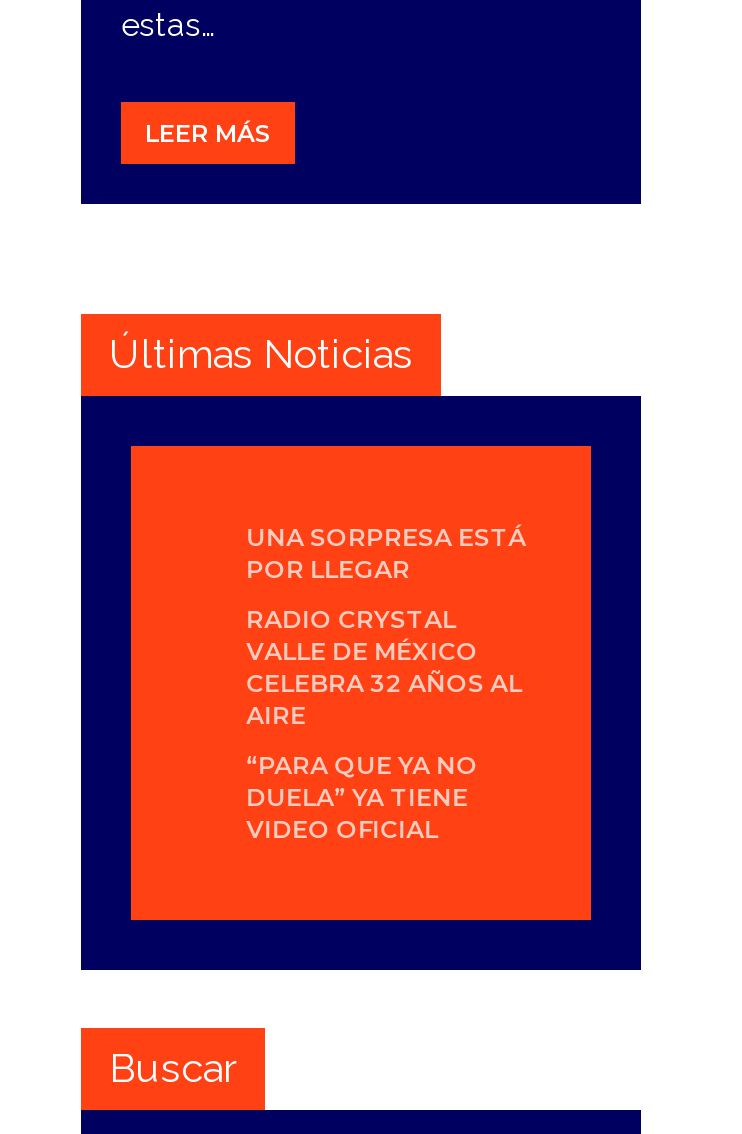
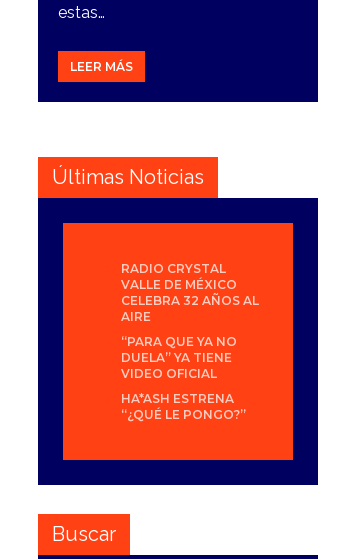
[246,522,526,584] UNA SORPRESA ESTÁ | POR LLEGAR -> none
moved [246,604,522,844] -> [121,261,259,381]: RADIO CRYSTAL | VALLE DE MÉXICO | CELEBRA 32 AÑOS AL | AIRE | “PARA QUE YA NO | DUELA” YA TIENE | VIDEO OFICIAL
none -> [121,391,246,422] HA*ASH ESTRENA | “¿QUÉ LE PONGO?”

